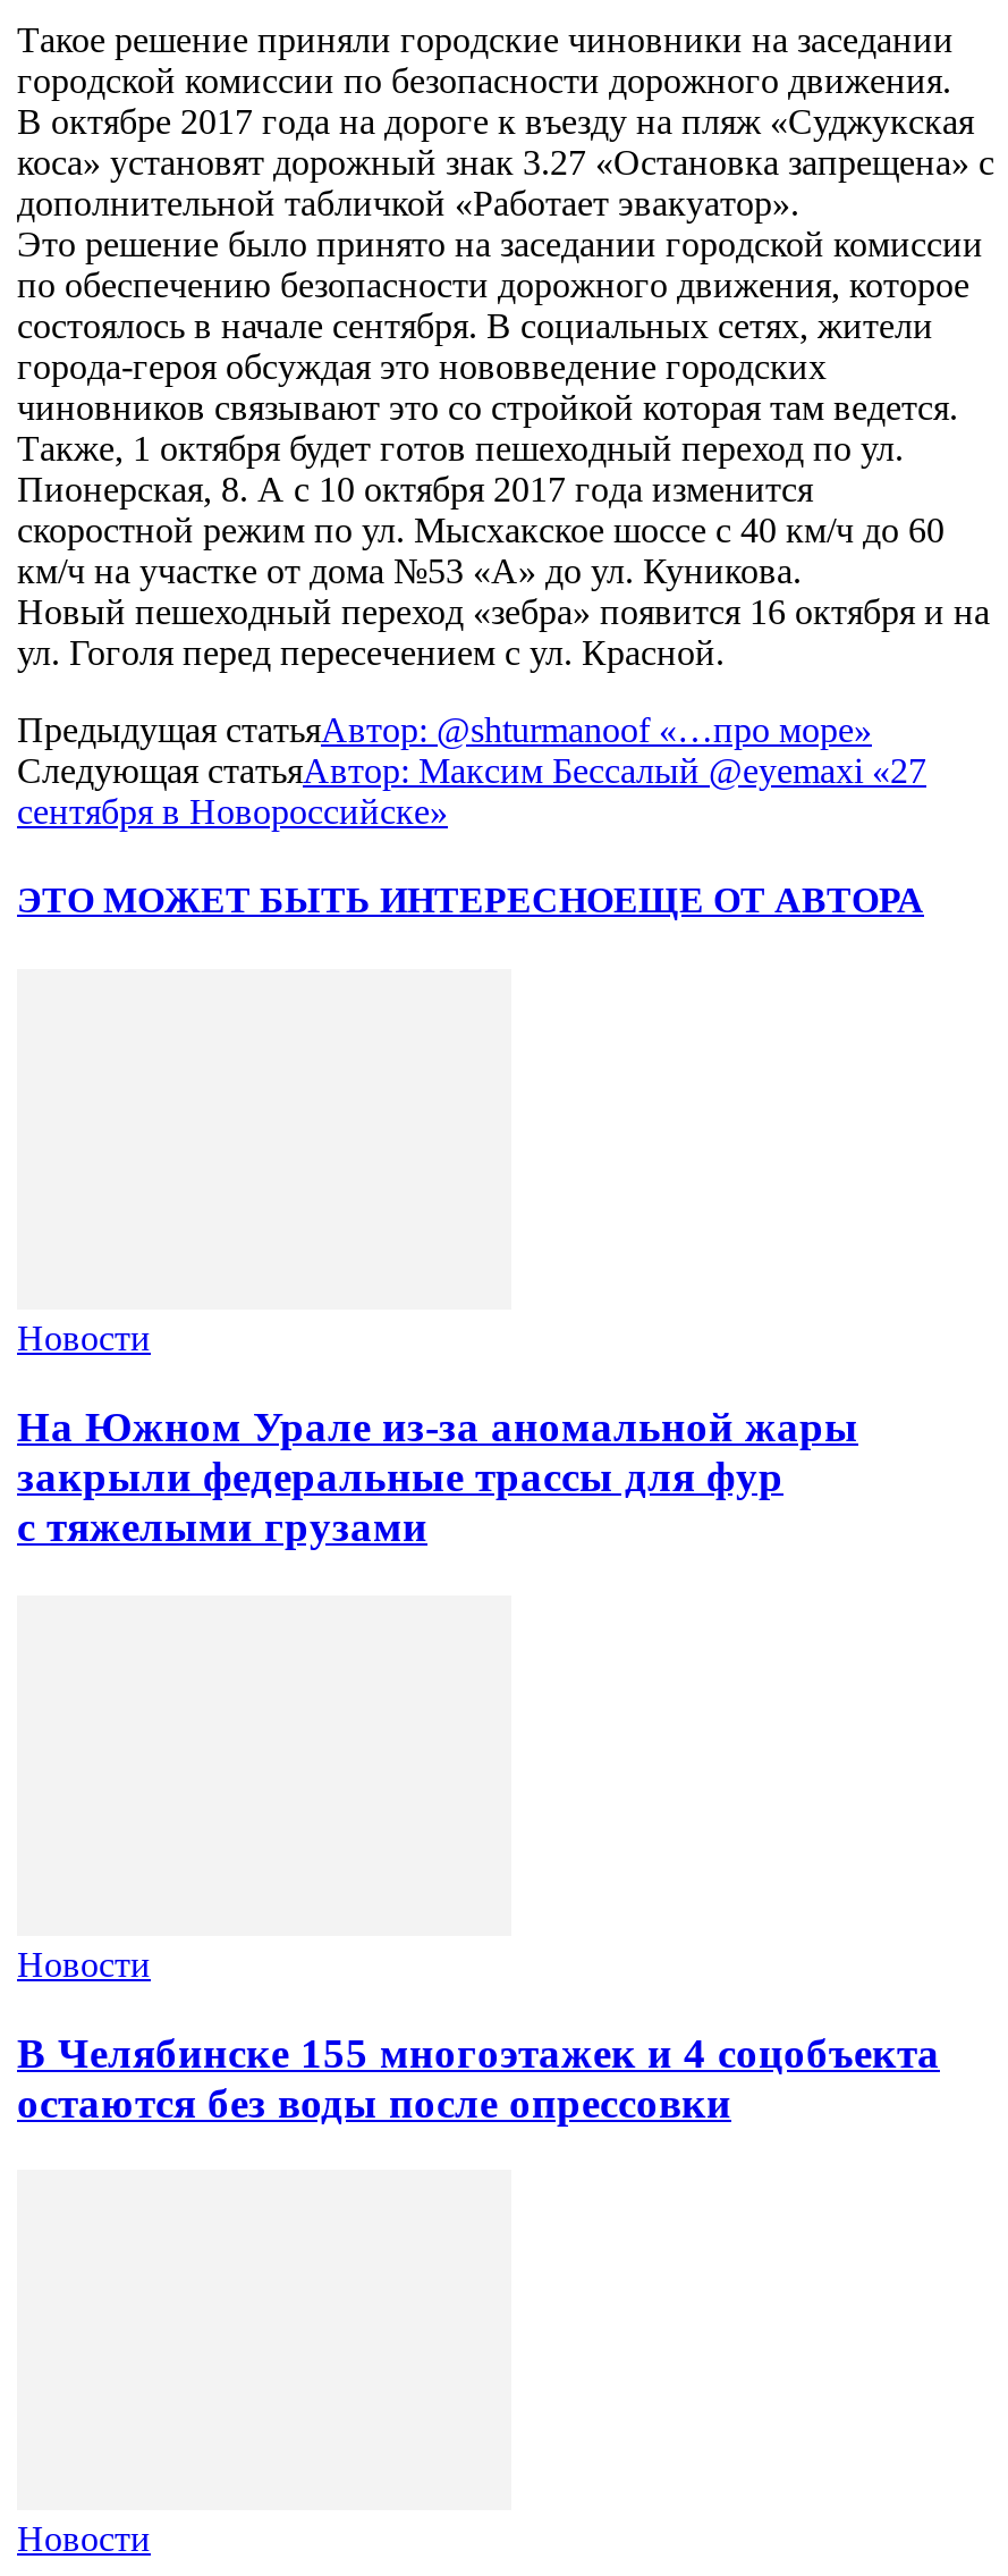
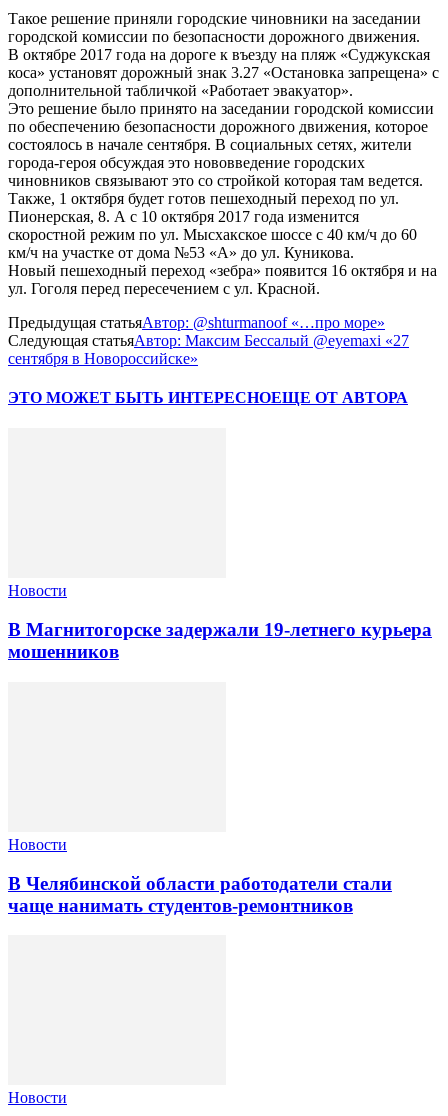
[17,1403,858,1550] На Южном Урале из‑за аномальной жары | закрыли федеральные трассы для фур | с тяжелыми грузами -> [8,619,432,662] В Магнитогорске задержали 19-летнего курьера | мошенников
[17,2028,940,2125] В Челябинске 155 многоэтажек и 4 соцобъекта | остаются без воды после опрессовки -> [8,872,392,915] В Челябинской области работодатели стали | чаще нанимать студентов-ремонтников

